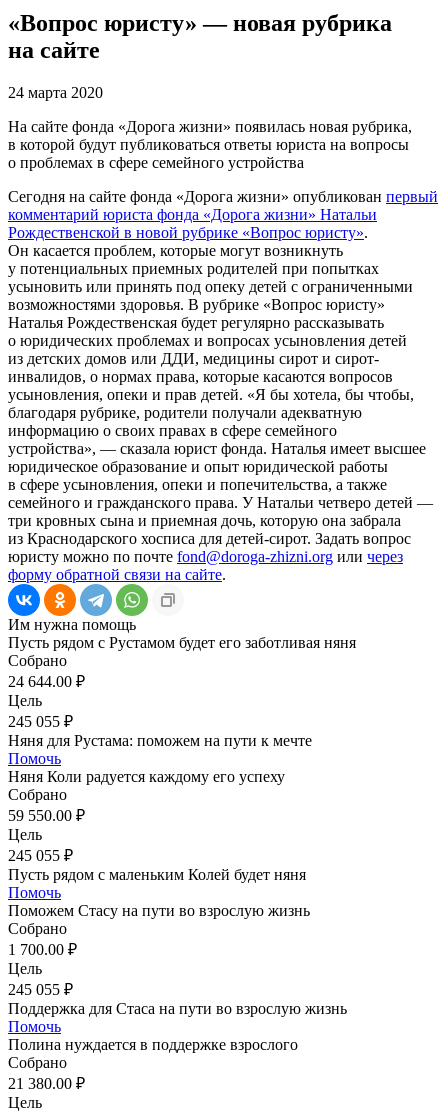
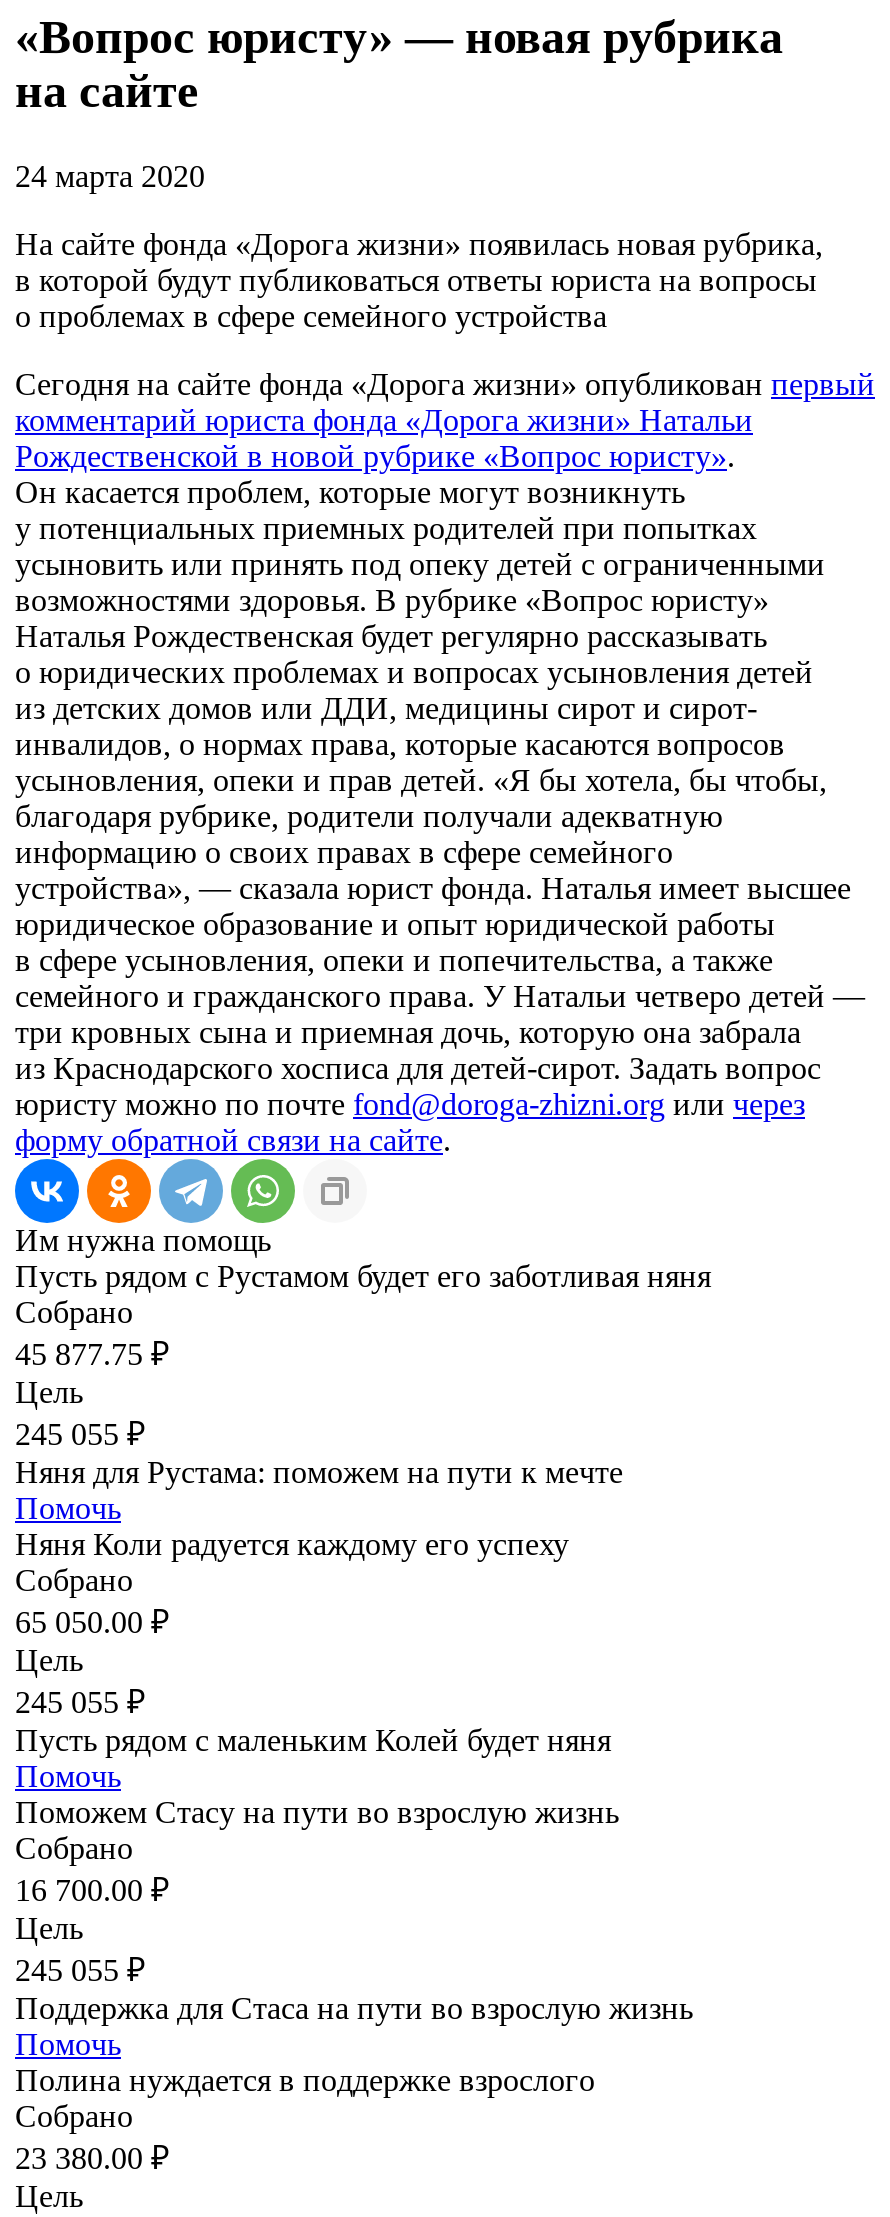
[8,673,85,690] 24 644.00 ₽ -> [15,1337,169,1371] 45 877.75 ₽
[8,807,85,824] 59 550.00 ₽ -> [15,1605,169,1639] 65 050.00 ₽
[8,941,77,958] 1 700.00 ₽ -> [15,1873,169,1907] 16 700.00 ₽
[8,1075,85,1092] 21 380.00 ₽ -> [15,2141,169,2175] 23 380.00 ₽

